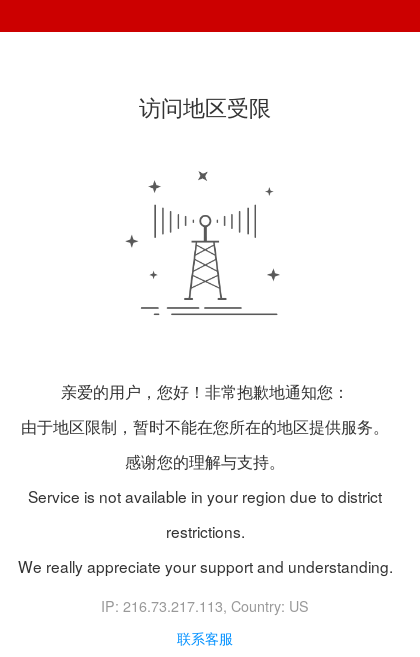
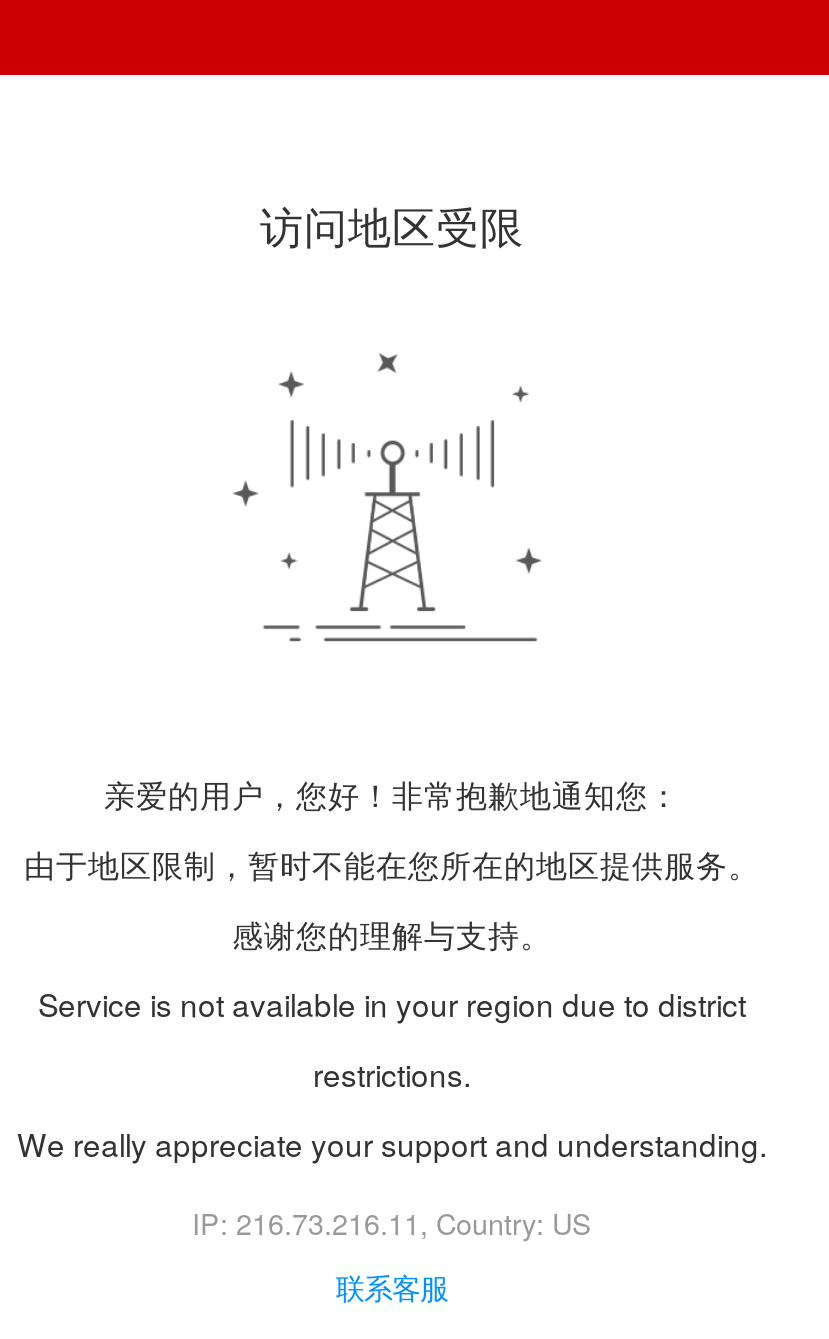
[101,596,309,616] IP: 216.73.217.113, Country: US -> [192,1204,592,1244] IP: 216.73.216.11, Country: US

